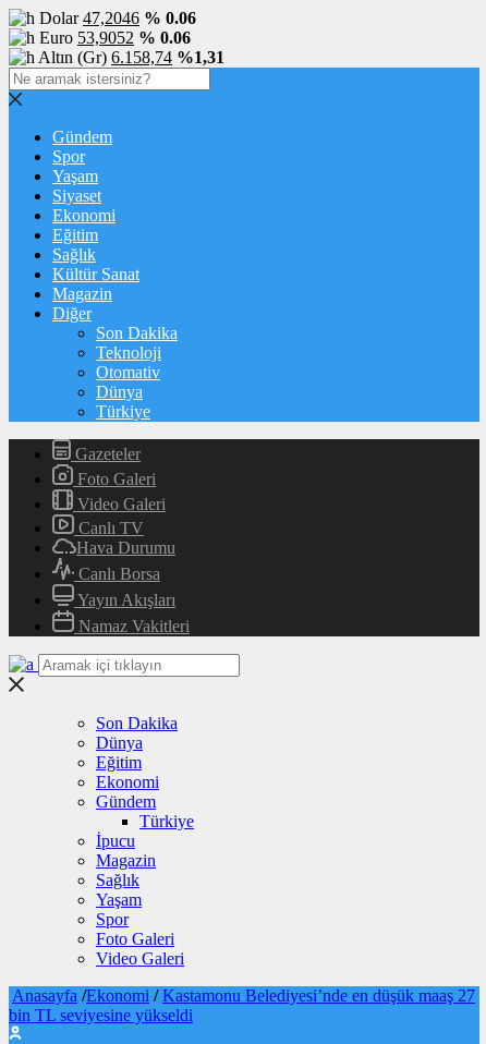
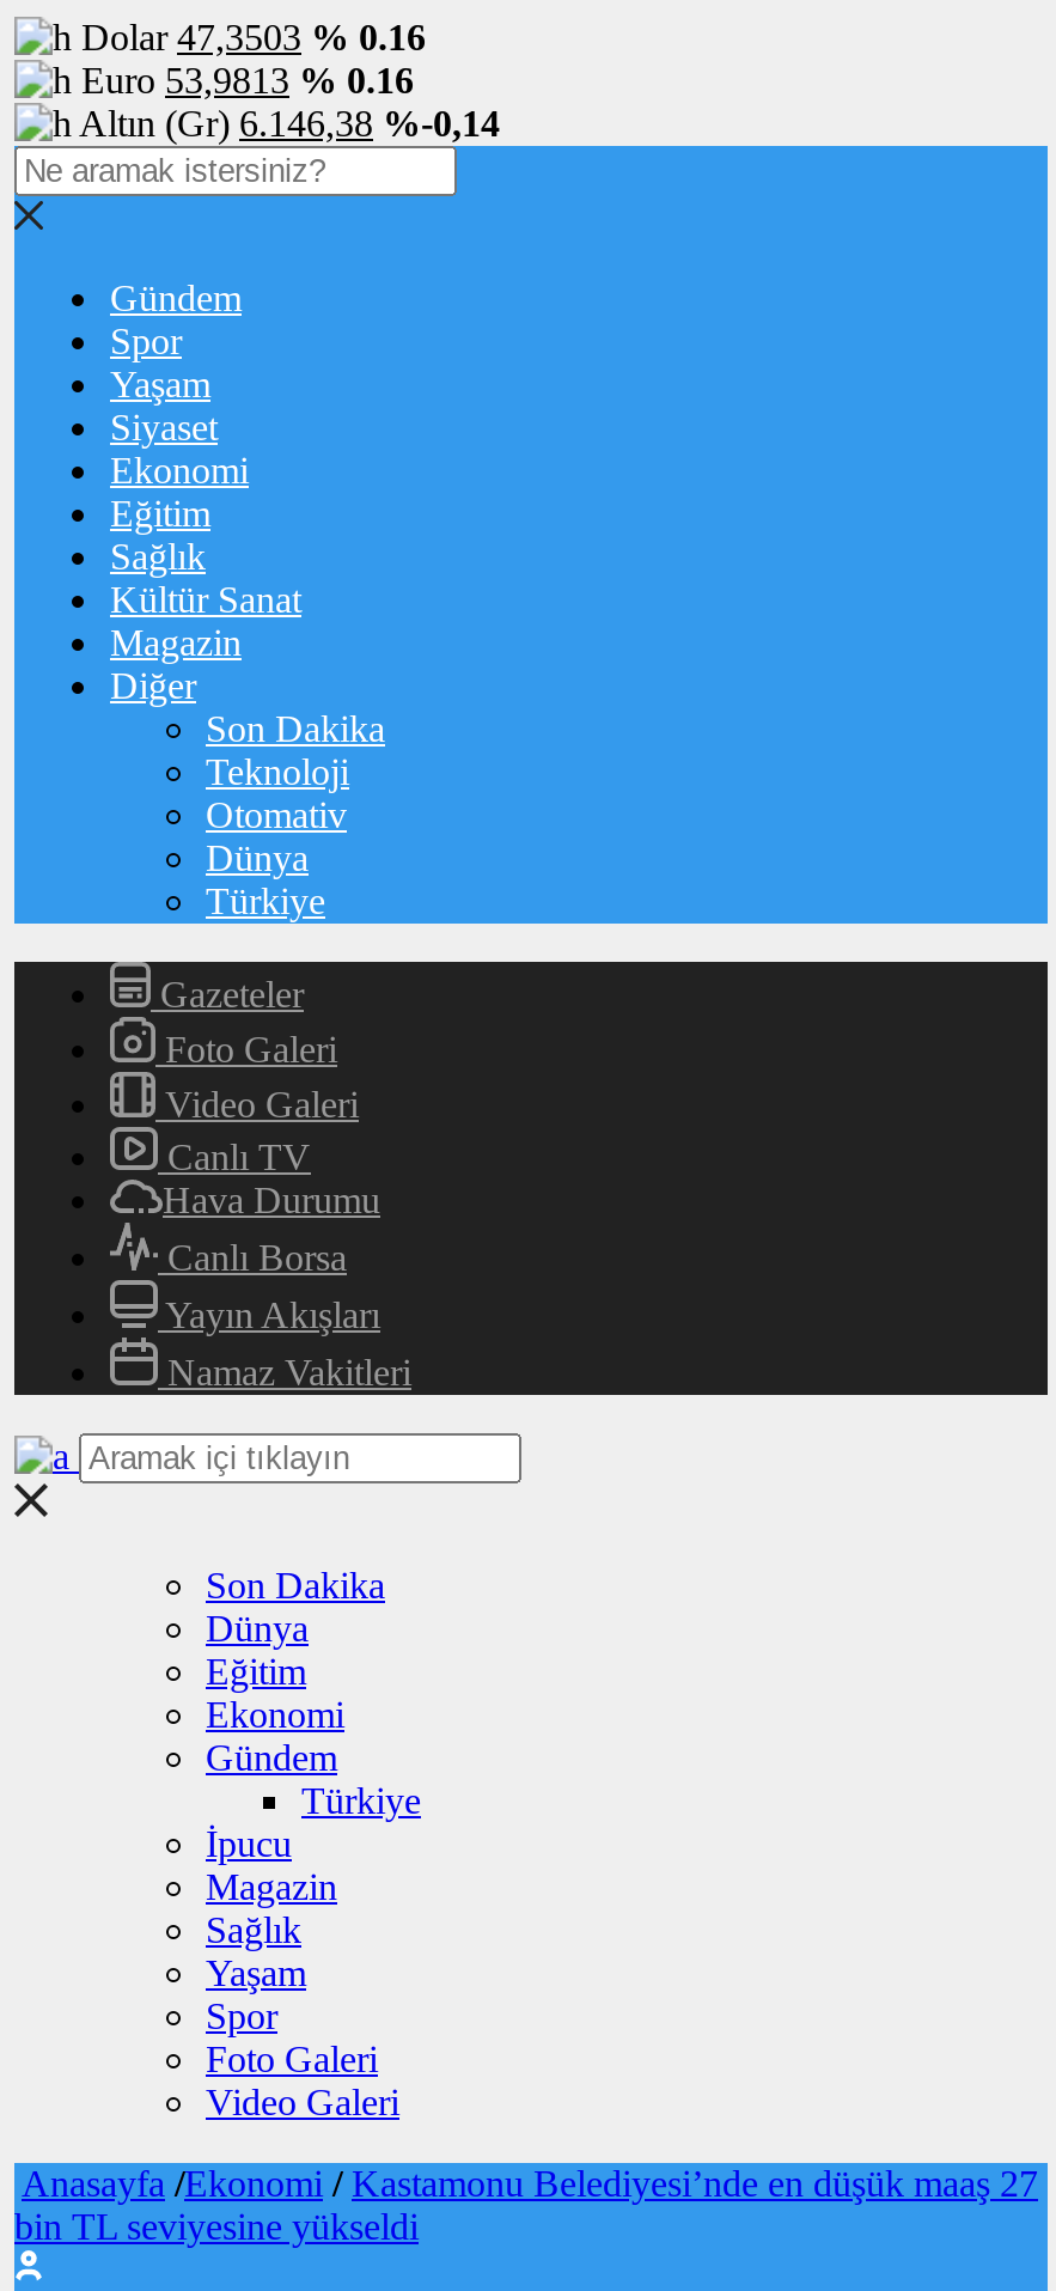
[39,9,196,27] Dolar 47,2046 % 0.06 -> [81,17,426,57] Dolar 47,3503 % 0.16
[39,28,191,47] Euro 53,9052 % 0.06 -> [81,60,414,100] Euro 53,9813 % 0.16
[38,48,224,66] Altın (Gr) 6.158,74 %1,31 -> [79,103,500,144] Altın (Gr) 6.146,38 %-0,14

